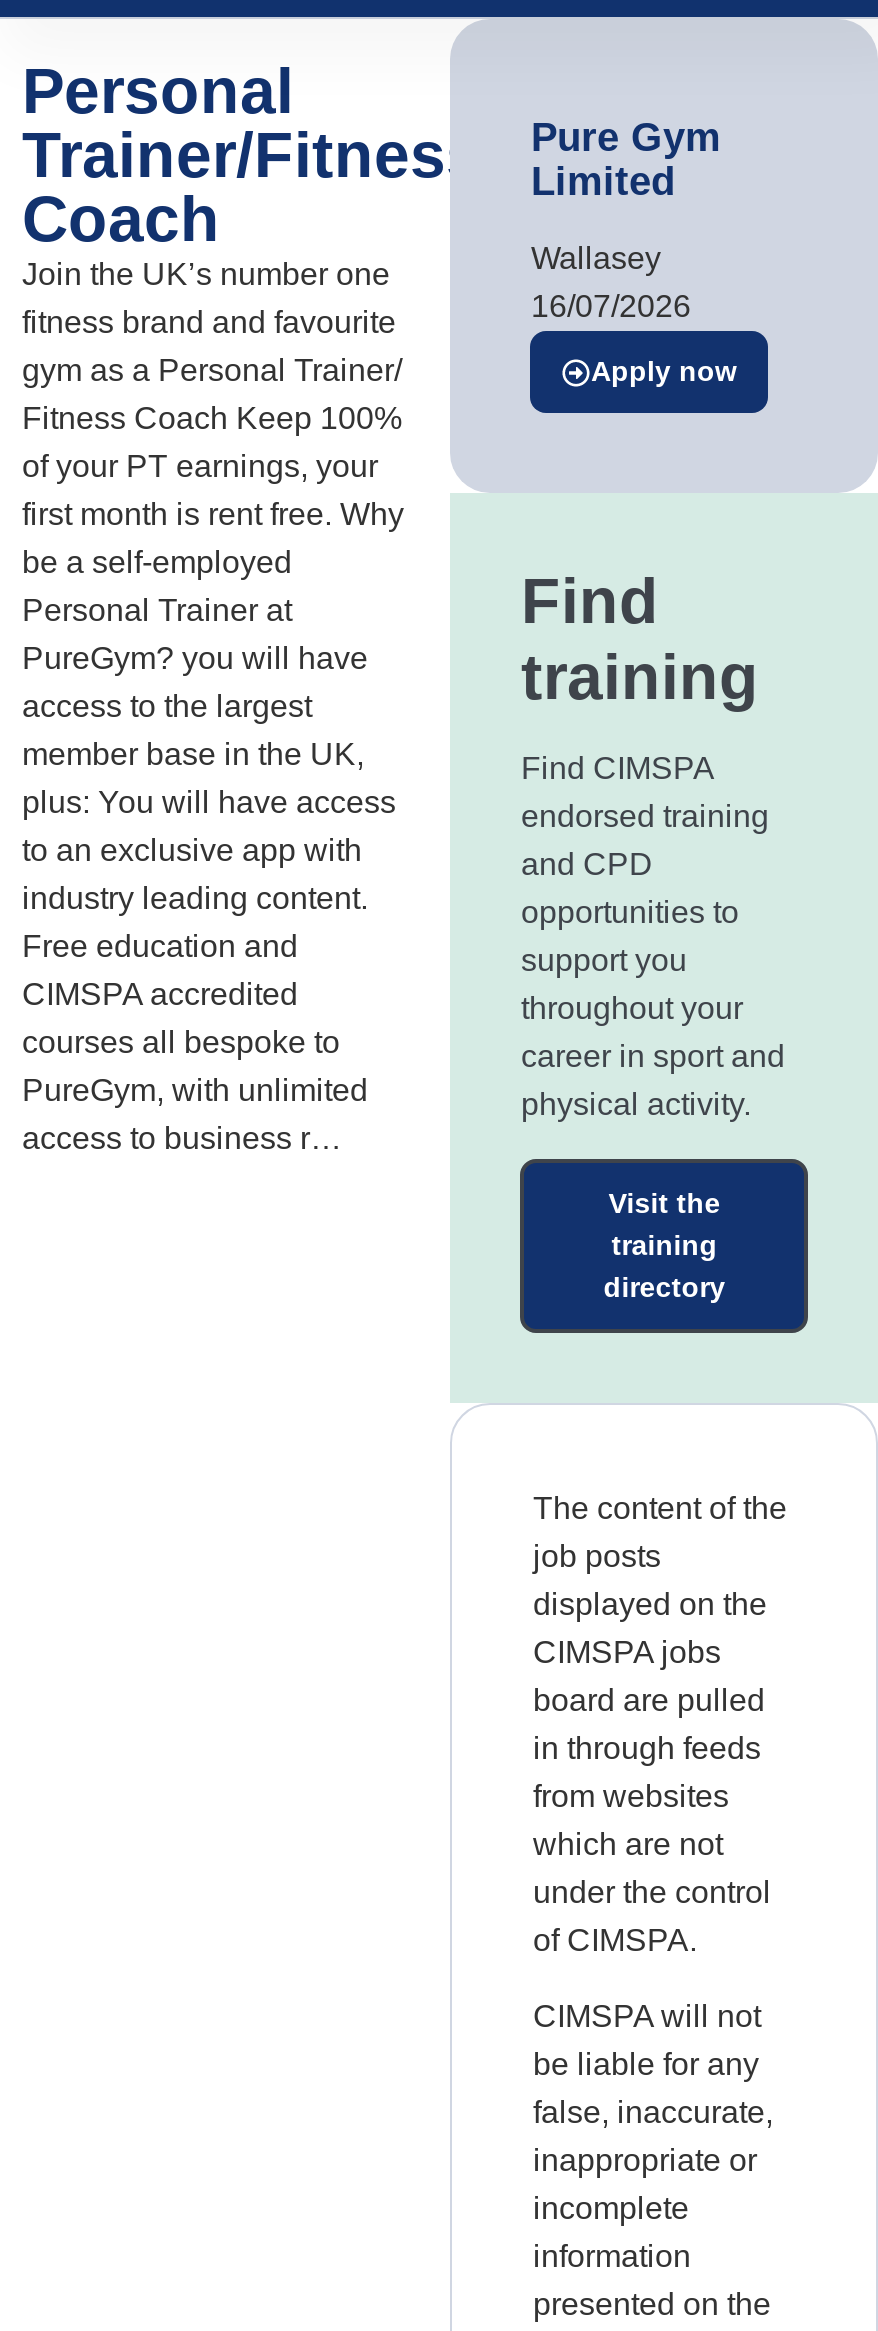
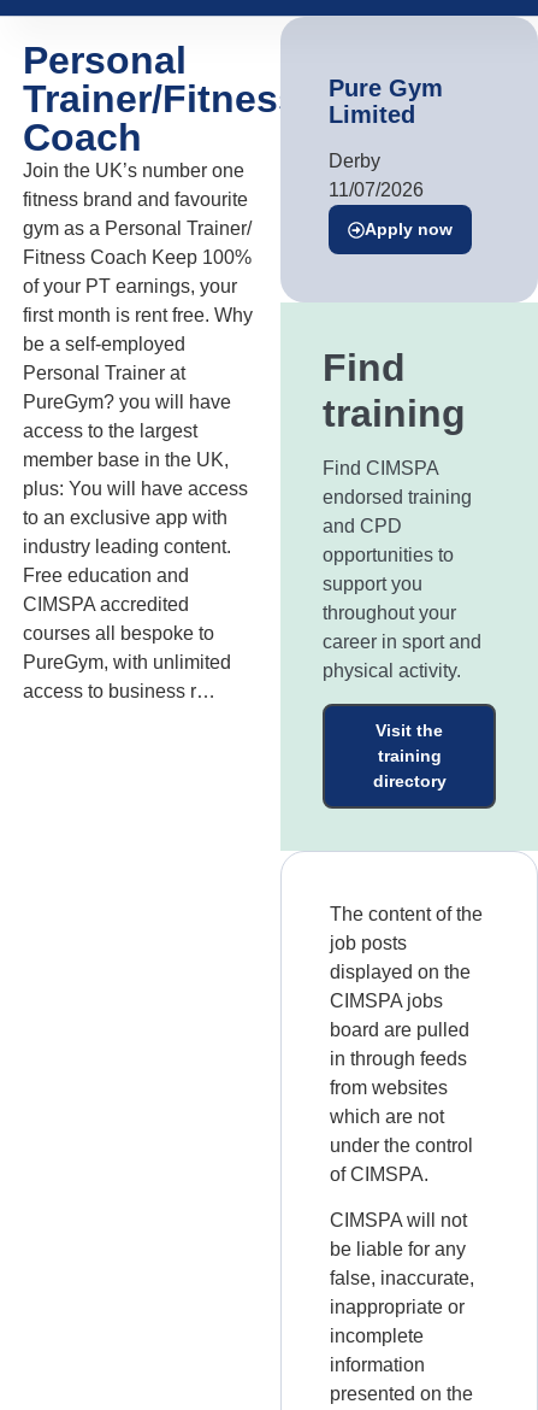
[531,241,691,323] Wallasey | 16/07/2026 -> [329,151,424,200] Derby | 11/07/2026

